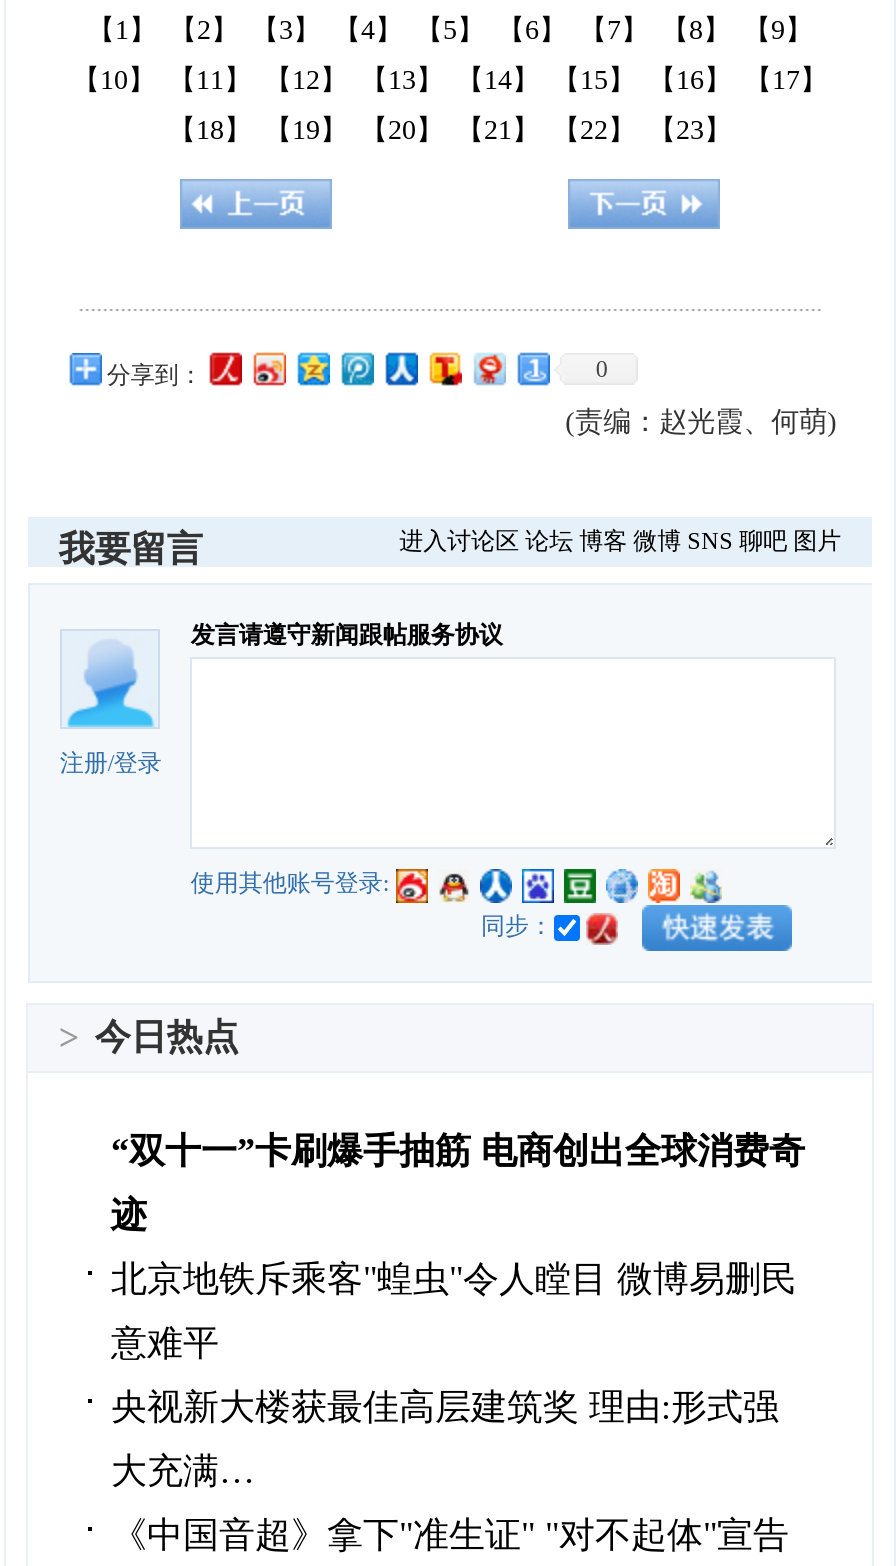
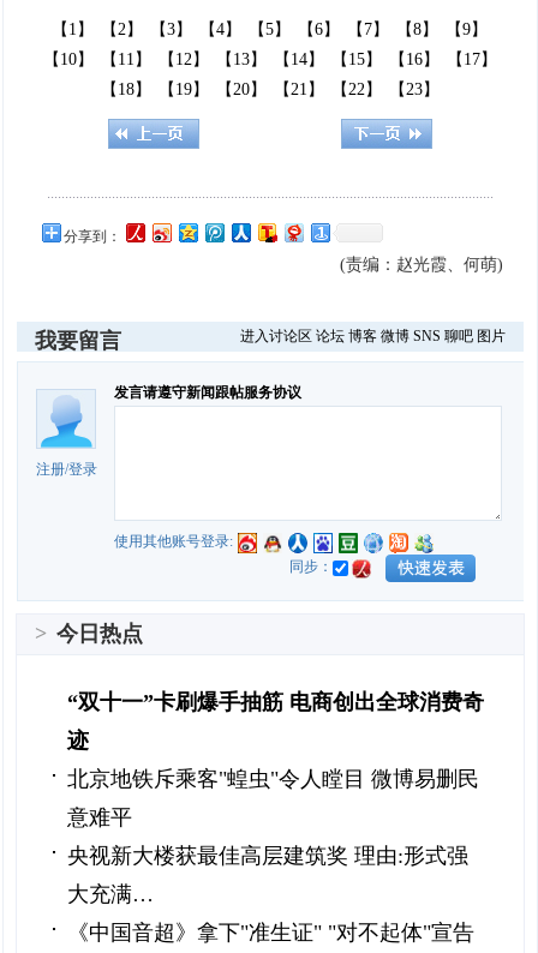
[596,355,608,383] 0 -> none

